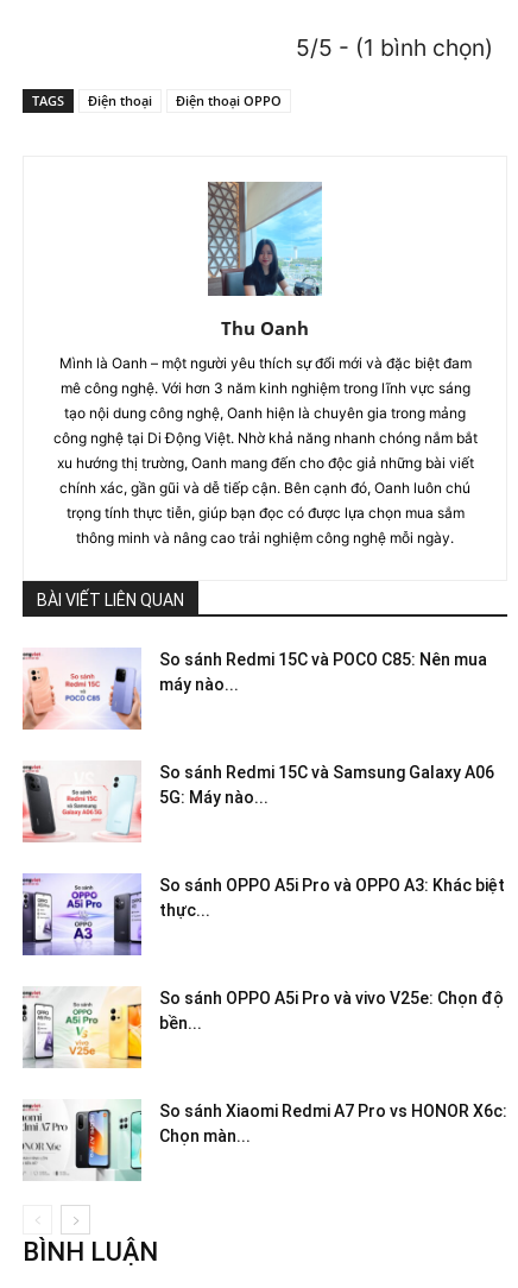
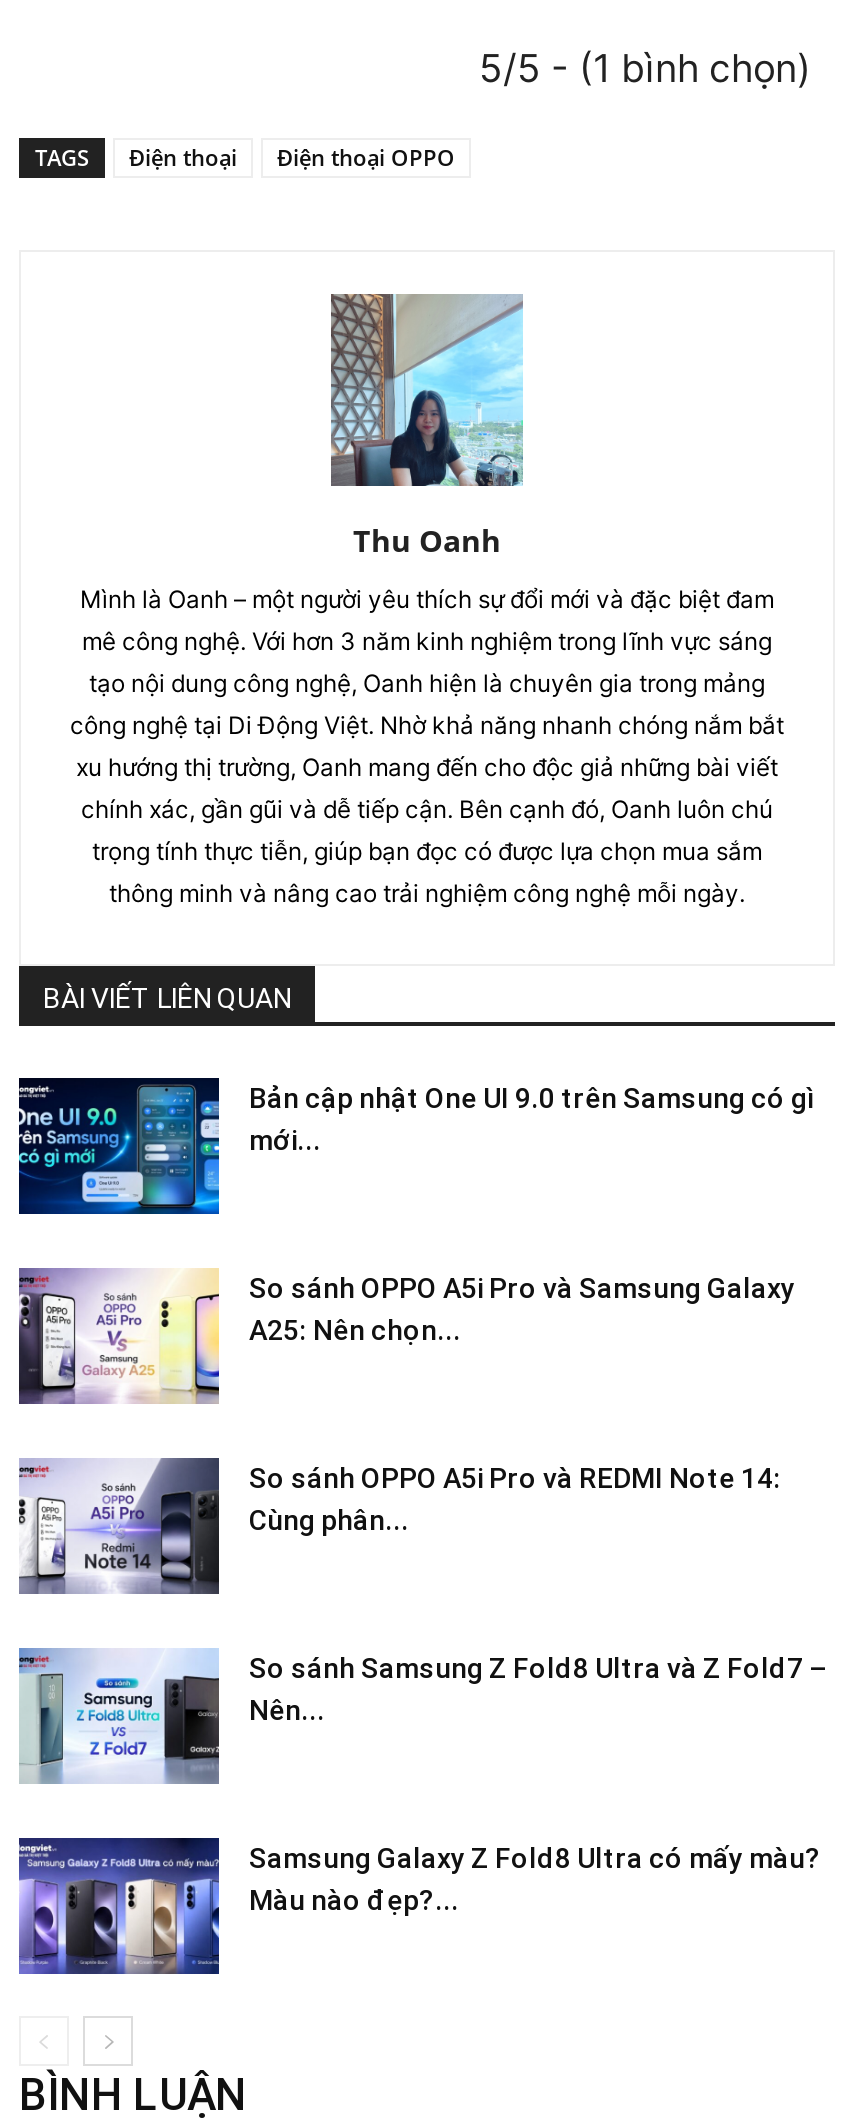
[21,649,487,731] [image] | So sánh Redmi 15C và POCO C85: Nên mua | máy nào... -> [17,1076,815,1216] [image] | Bản cập nhật One UI 9.0 trên Samsung có gì | mới...
[21,762,494,842] [image] | So sánh Redmi 15C và Samsung Galaxy A06 | 5G: Máy nào... -> [17,1266,795,1406] [image] | So sánh OPPO A5i Pro và Samsung Galaxy | A25: Nên chọn...
[21,873,505,955] [image] | So sánh OPPO A5i Pro và OPPO A3: Khác biệt | thực... -> [19,1456,781,1596] [image] | So sánh OPPO A5i Pro và REDMI Note 14: | Cùng phân...
[21,986,504,1069] [image] | So sánh OPPO A5i Pro và vivo V25e: Chọn độ | bền... -> [19,1648,827,1786] [image] | So sánh Samsung Z Fold8 Ultra và Z Fold7 – | Nên...
[21,1100,507,1181] [image] | So sánh Xiaomi Redmi A7 Pro vs HONOR X6c: | Chọn màn... -> [17,1836,821,1976] [image] | Samsung Galaxy Z Fold8 Ultra có mấy màu? | Màu nào đẹp?...

